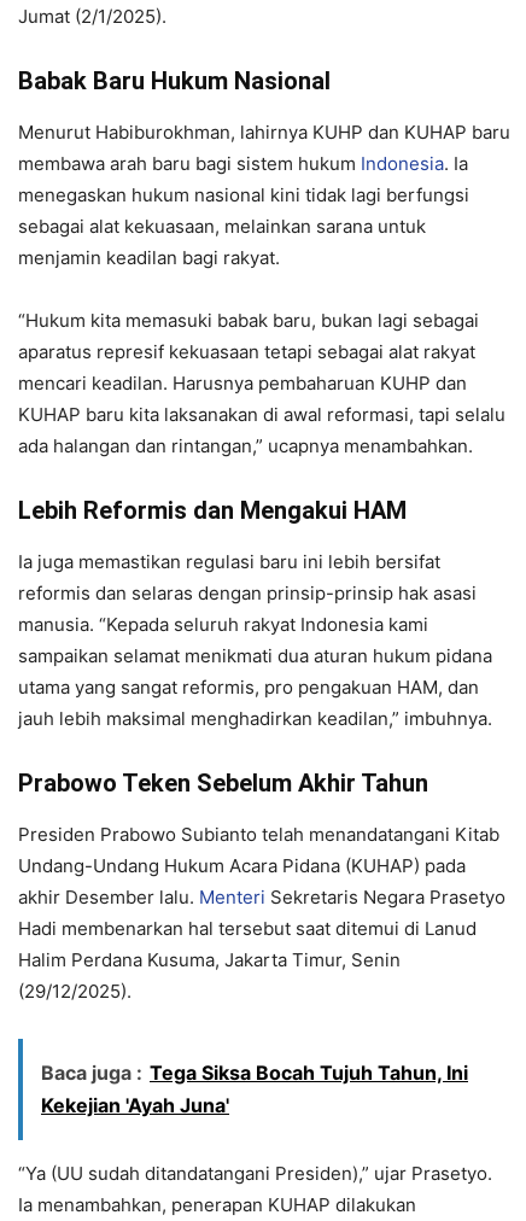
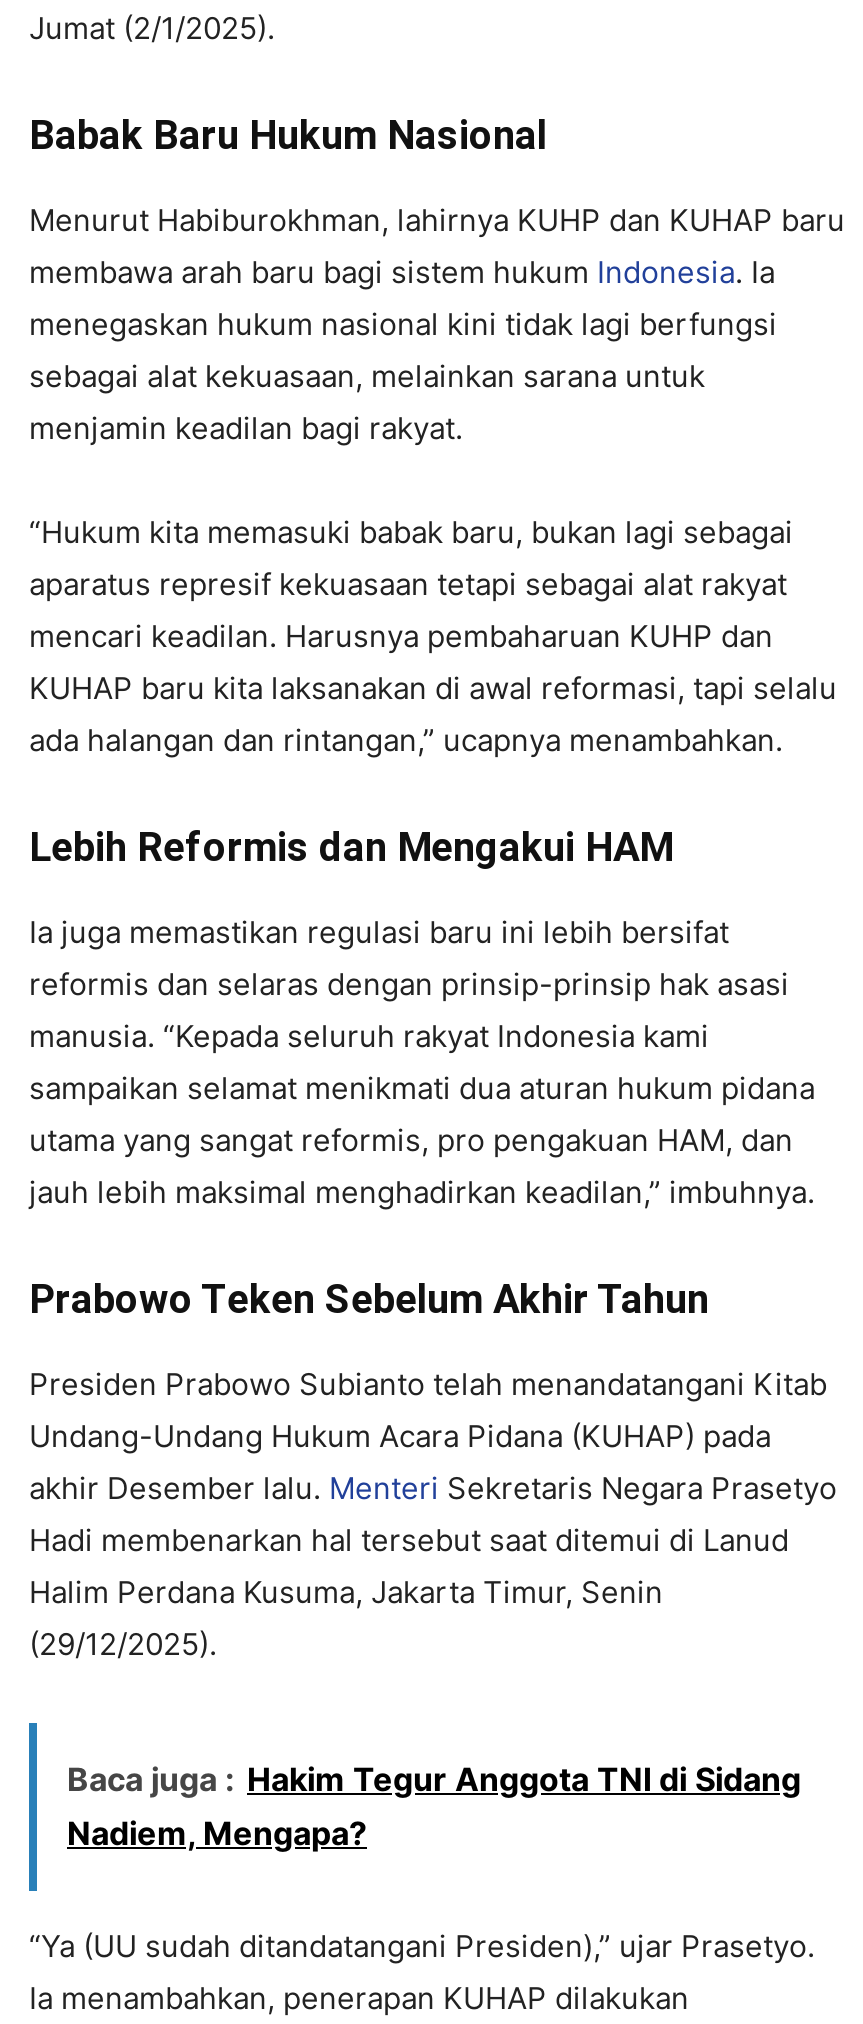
[41,1061,468,1117] Baca juga : Tega Siksa Bocah Tujuh Tahun, Ini | Kekejian 'Ayah Juna' -> [67,1758,801,1852] Baca juga : Hakim Tegur Anggota TNI di Sidang | Nadiem, Mengapa?

